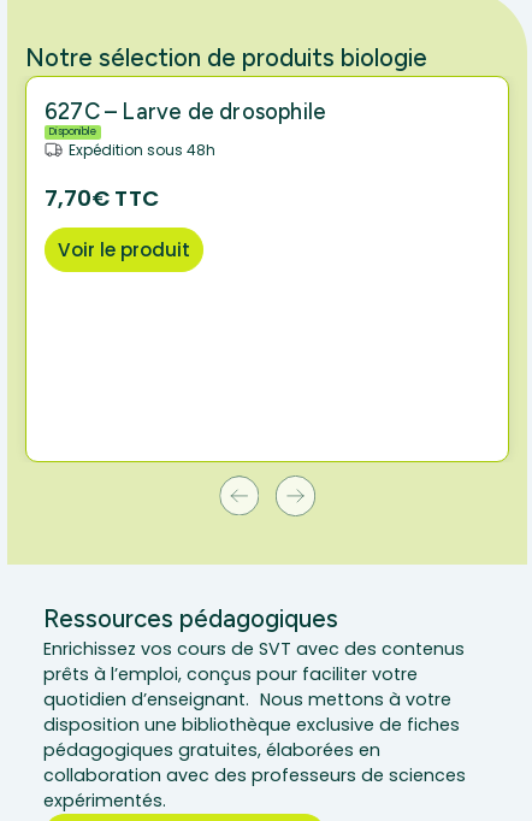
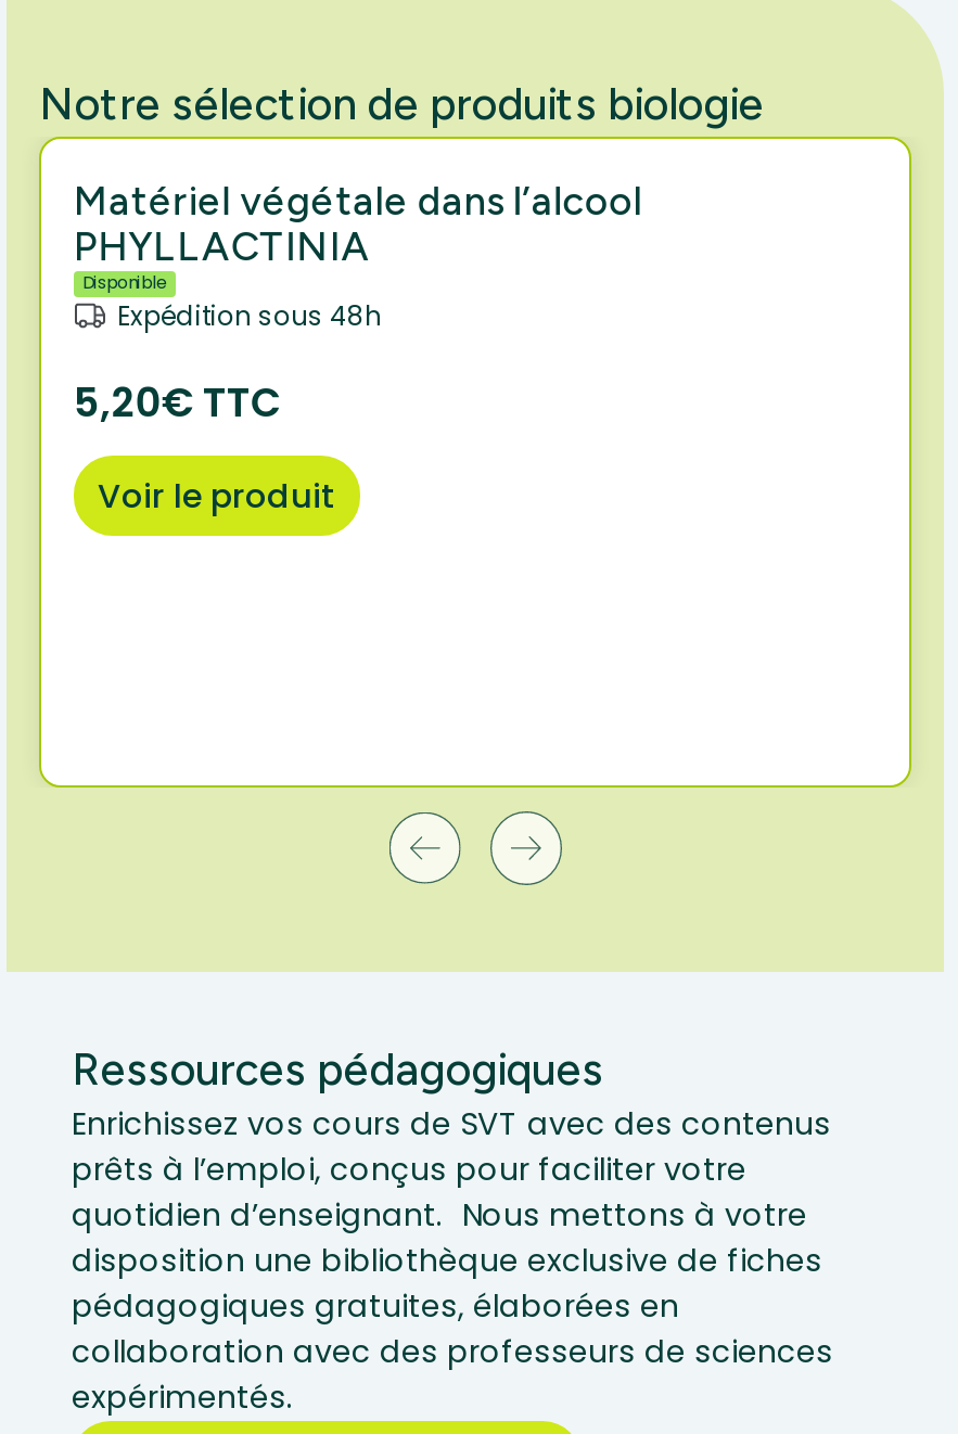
[45,98,326,125] 627C – Larve de drosophile -> [74,177,643,271] Matériel végétale dans l’alcool | PHYLLACTINIA
moved [49,125,215,160] -> [82,271,382,334]: Disponible | Expédition sous 48h
[45,183,159,213] 7,70€ TTC -> [74,375,281,429] 5,20€ TTC
moved [58,237,190,262] -> [98,473,336,518]: Voir le produit

